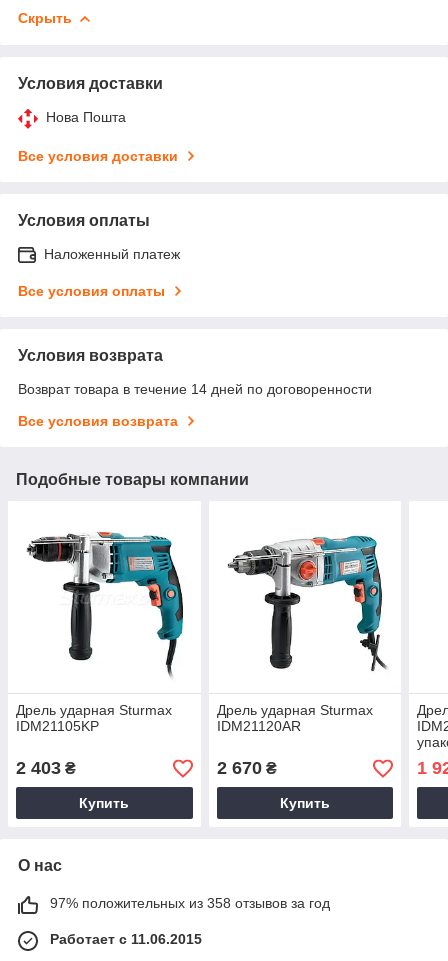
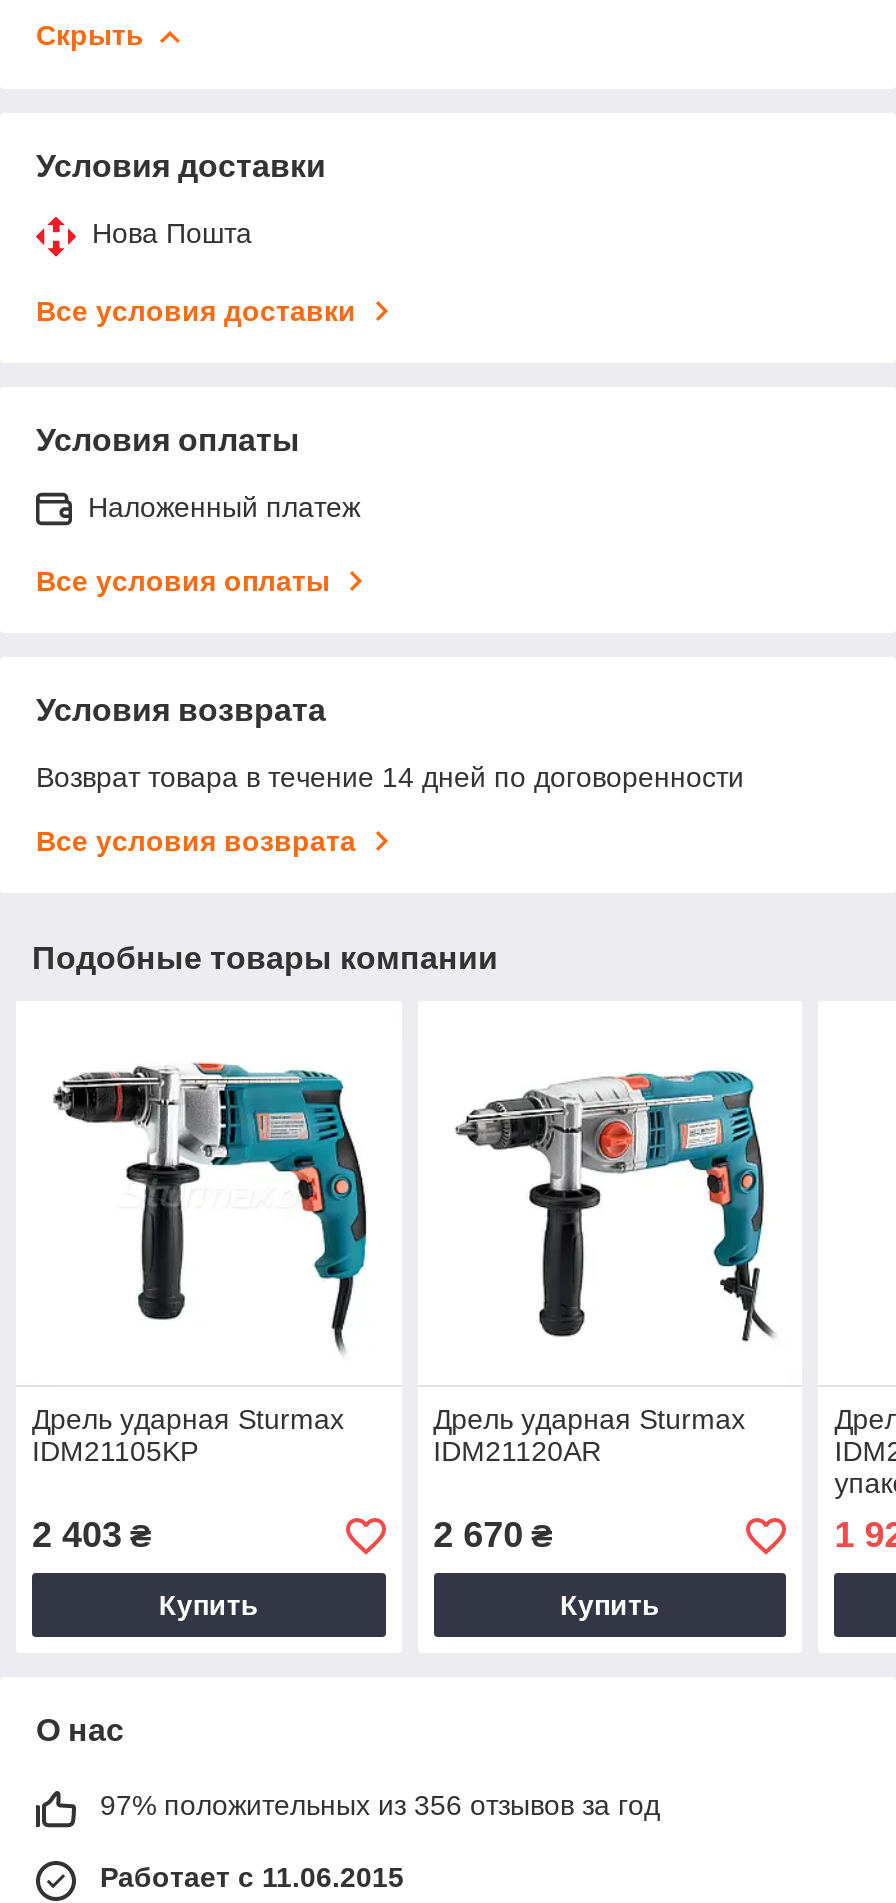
[50,895,330,911] 97% положительных из 358 отзывов за год -> [100,1790,660,1822] 97% положительных из 356 отзывов за год

